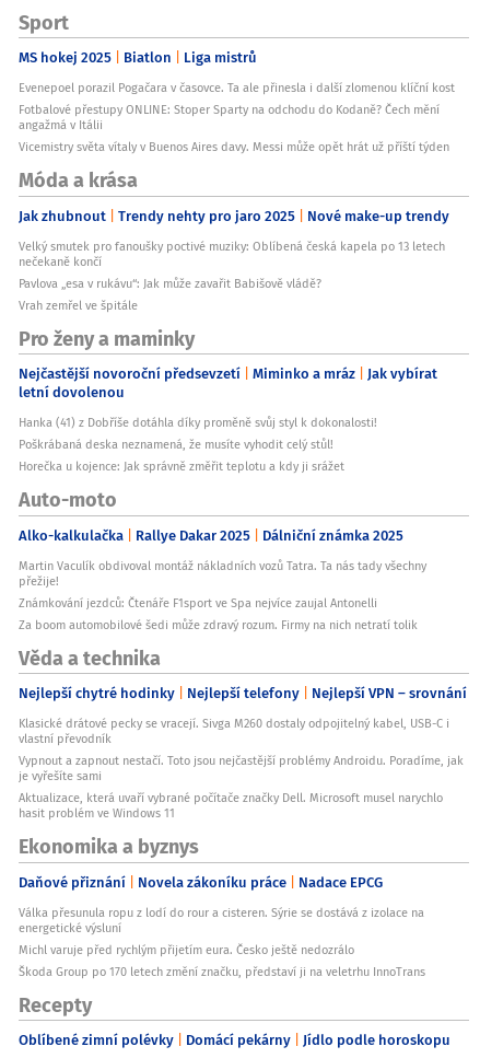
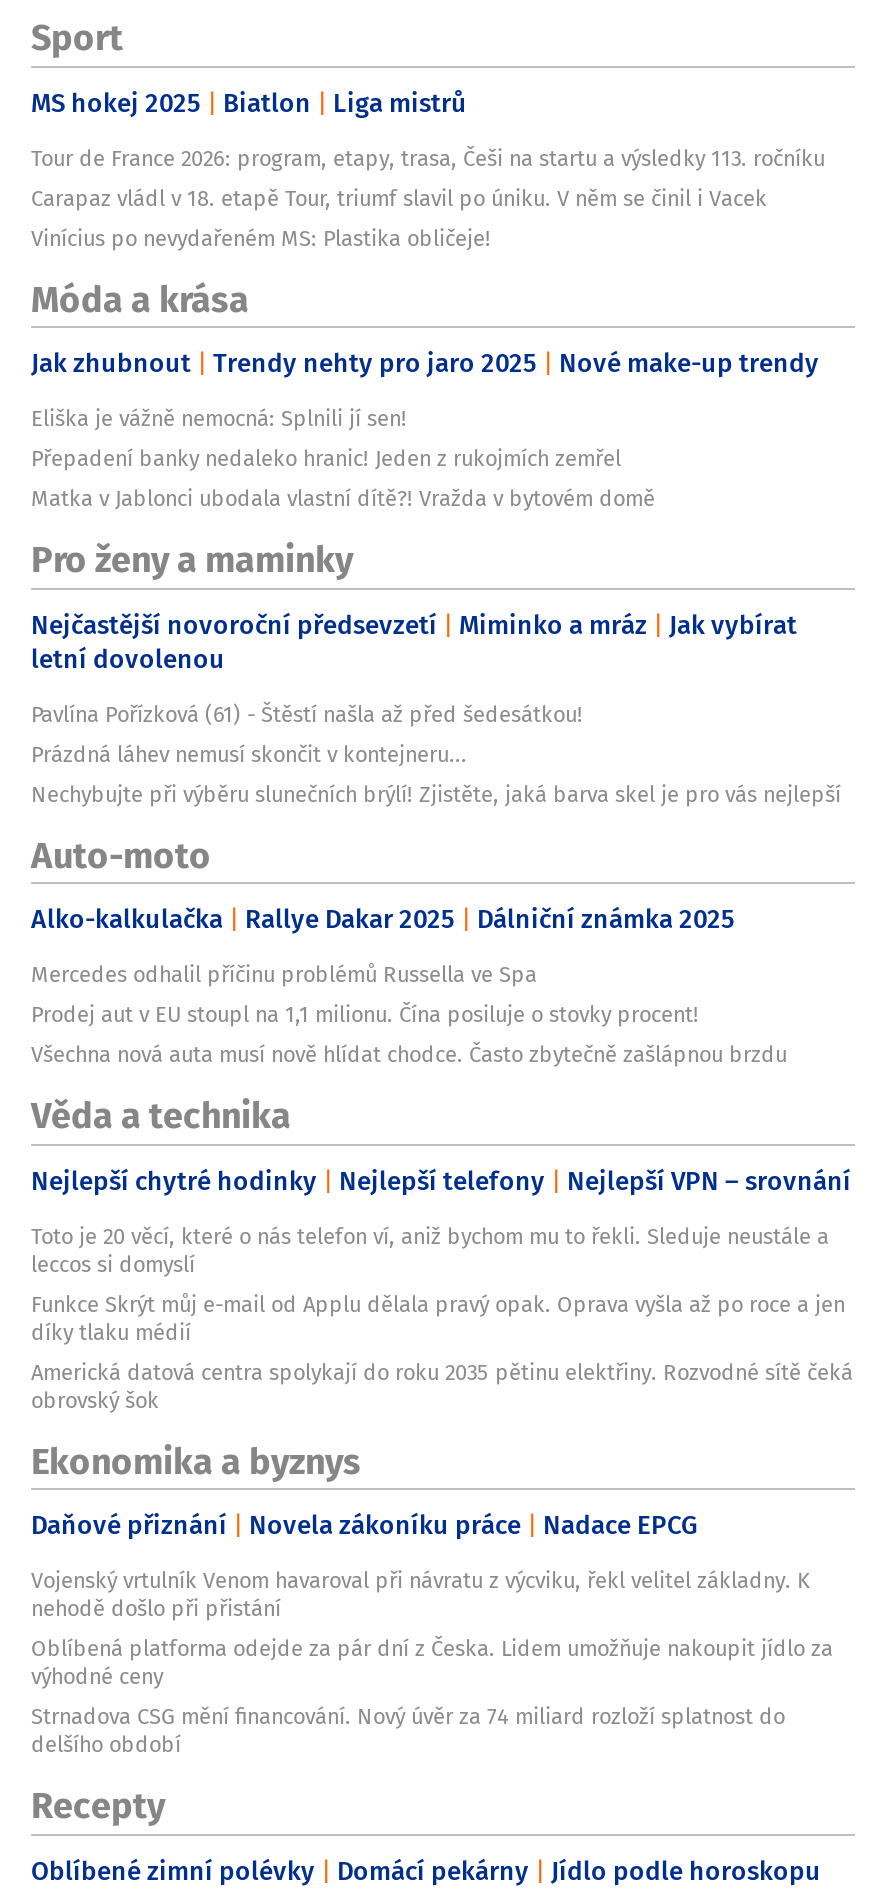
[19,79,455,156] Evenepoel porazil Pogačara v časovce. Ta ale přinesla i další zlomenou klíční kost | Fotbalové přestupy ONLINE: Stoper Sparty na odchodu do Kodaně? Čech mění | angažmá v Itálii | Vicemistry světa vítaly v Buenos Aires davy. Messi může opět hrát už příští týden -> [31,142,825,254] Tour de France 2026: program, etapy, trasa, Češi na startu a výsledky 113. ročníku | Carapaz vládl v 18. etapě Tour, triumf slavil po úniku. V něm se činil i Vacek | Vinícius po nevydařeném MS: Plastika obličeje!
[19,237,445,314] Velký smutek pro fanoušky poctivé muziky: Oblíbená česká kapela po 13 letech | nečekaně končí | Pavlova „esa v rukávu“: Jak může zavařit Babišově vládě? | Vrah zemřel ve špitále -> [31,403,655,515] Eliška je vážně nemocná: Splnili jí sen! | Přepadení banky nedaleko hranic! Jeden z rukojmích zemřel | Matka v Jablonci ubodala vlastní dítě?! Vražda v bytovém domě
[19,414,377,475] Hanka (41) z Dobříše dotáhla díky proměně svůj styl k dokonalosti! | Poškrábaná deska neznamená, že musíte vyhodit celý stůl! | Horečka u kojence: Jak správně změřit teplotu a kdy ji srážet -> [31,698,841,810] Pavlína Pořízková (61) - Štěstí našla až před šedesátkou! | Prázdná láhev nemusí skončit v kontejneru... | Nechybujte při výběru slunečních brýlí! Zjistěte, jaká barva skel je pro vás nejlepší
[19,557,426,633] Martin Vaculík obdivoval montáž nákladních vozů Tatra. Ta nás tady všechny | přežije! | Známkování jezdců: Čtenáře F1sport ve Spa nejvíce zaujal Antonelli | Za boom automobilové šedi může zdravý rozum. Firmy na nich netratí tolik -> [31,959,787,1071] Mercedes odhalil příčinu problémů Russella ve Spa | Prodej aut v EU stoupl na 1,1 milionu. Čína posiluje o stovky procent! | Všechna nová auta musí nově hlídat chodce. Často zbytečně zašlápnou brzdu
moved [19,642,467,704] -> [31,1087,851,1200]: Věda a technika | Nejlepší chytré hodinky Nejlepší telefony Nejlepší VPN – srovnání
[19,715,464,822] Klasické drátové pecky se vracejí. Sivga M260 dostaly odpojitelný kabel, USB-C i | vlastní převodník | Vypnout a zapnout nestačí. Toto jsou nejčastější problémy Androidu. Poradíme, jak | je vyřešíte sami | Aktualizace, která uvaří vybrané počítače značky Dell. Microsoft musel narychlo | hasit problém ve Windows 11 -> [31,1220,853,1416] Toto je 20 věcí, které o nás telefon ví, aniž bychom mu to řekli. Sleduje neustále a | leccos si domyslí | Funkce Skrýt můj e-mail od Applu dělala pravý opak. Oprava vyšla až po roce a jen | díky tlaku médií | Americká datová centra spolykají do roku 2035 pětinu elektřiny. Rozvodné sítě čeká | obrovský šok
moved [19,831,383,892] -> [31,1432,697,1545]: Ekonomika a byznys | Daňové přiznání Novela zákoníku práce Nadace EPCG
[19,903,425,980] Válka přesunula ropu z lodí do rour a cisteren. Sýrie se dostává z izolace na | energetické výsluní | Michl varuje před rychlým přijetím eura. Česko ještě nedozrálo | Škoda Group po 170 letech změní značku, představí ji na veletrhu InnoTrans -> [31,1565,833,1761] Vojenský vrtulník Venom havaroval při návratu z výcviku, řekl velitel základny. K | nehodě došlo při přistání | Oblíbená platforma odejde za pár dní z Česka. Lidem umožňuje nakoupit jídlo za | výhodné ceny | Strnadova CSG mění financování. Nový úvěr za 74 miliard rozloží splatnost do | delšího období

